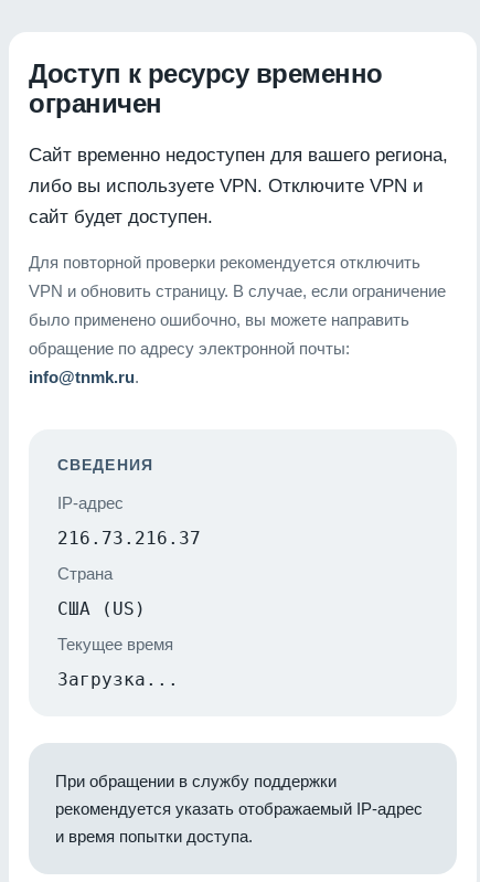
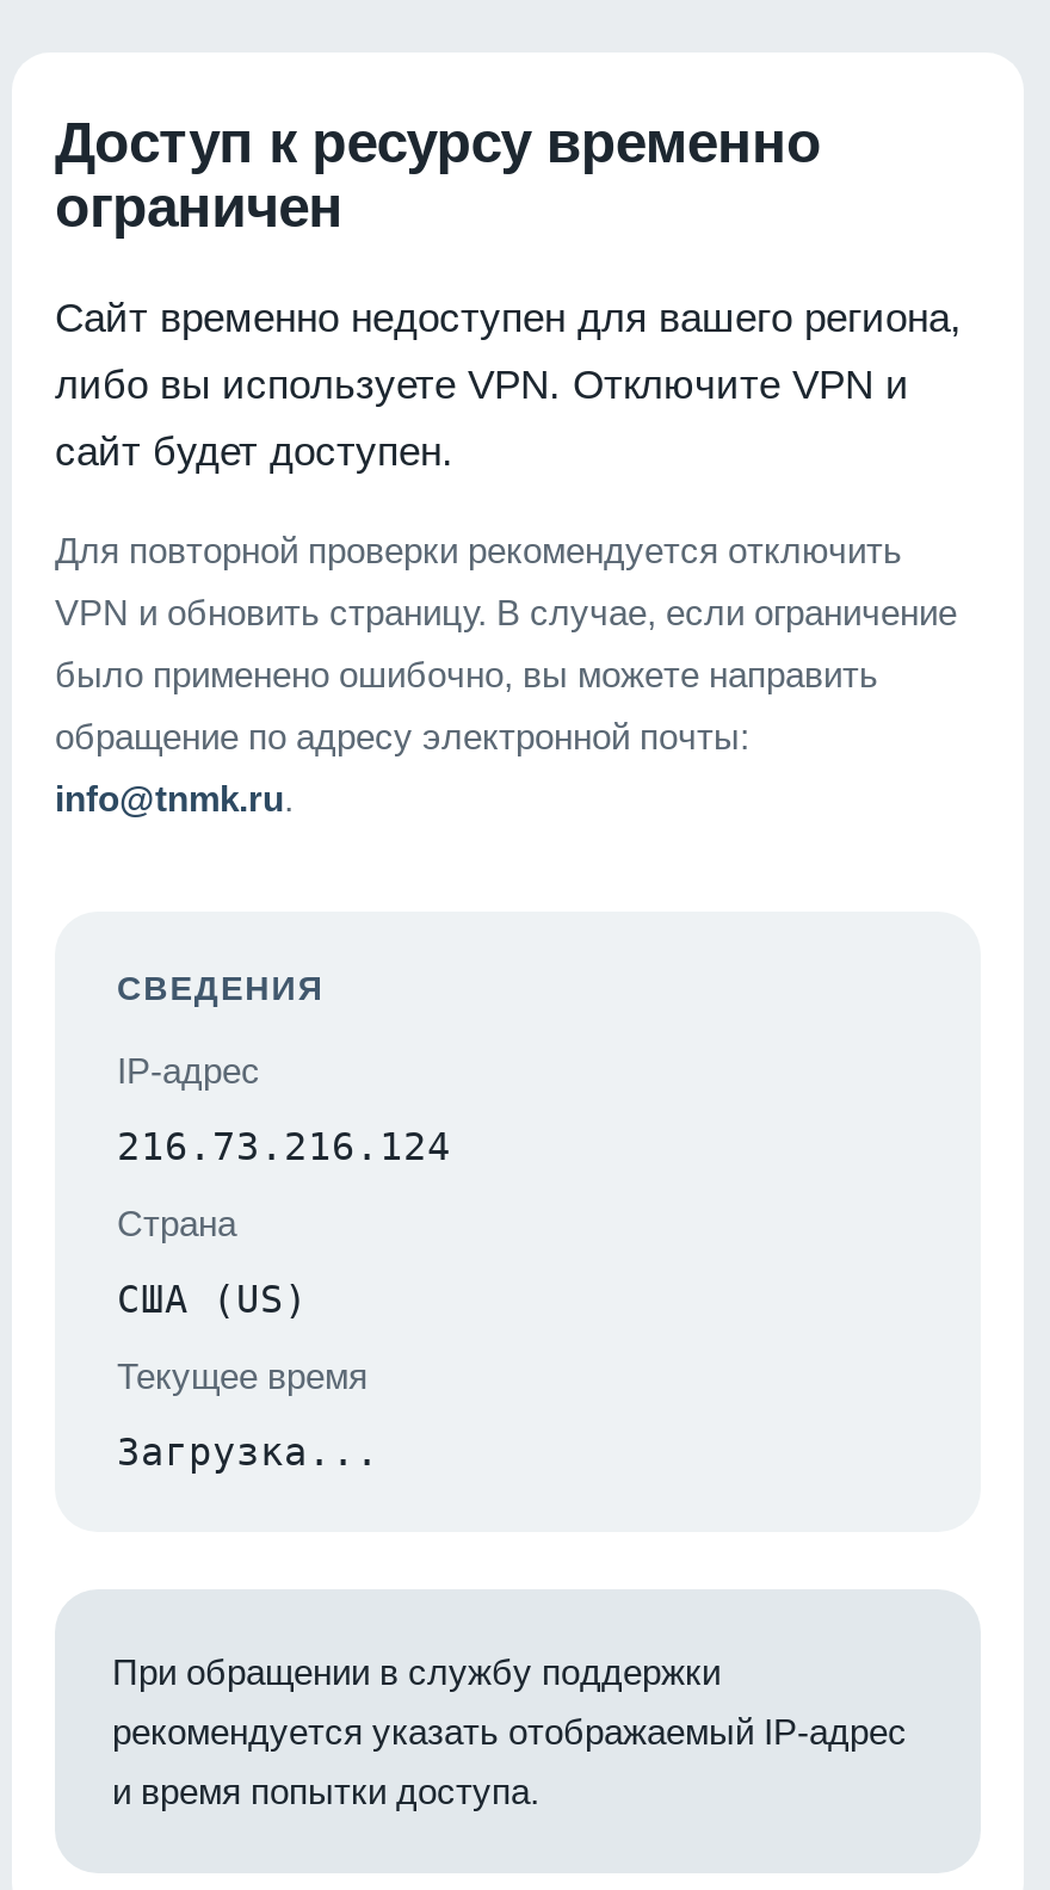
[57,527,201,548] 216.73.216.37 -> [117,1123,451,1168] 216.73.216.124

